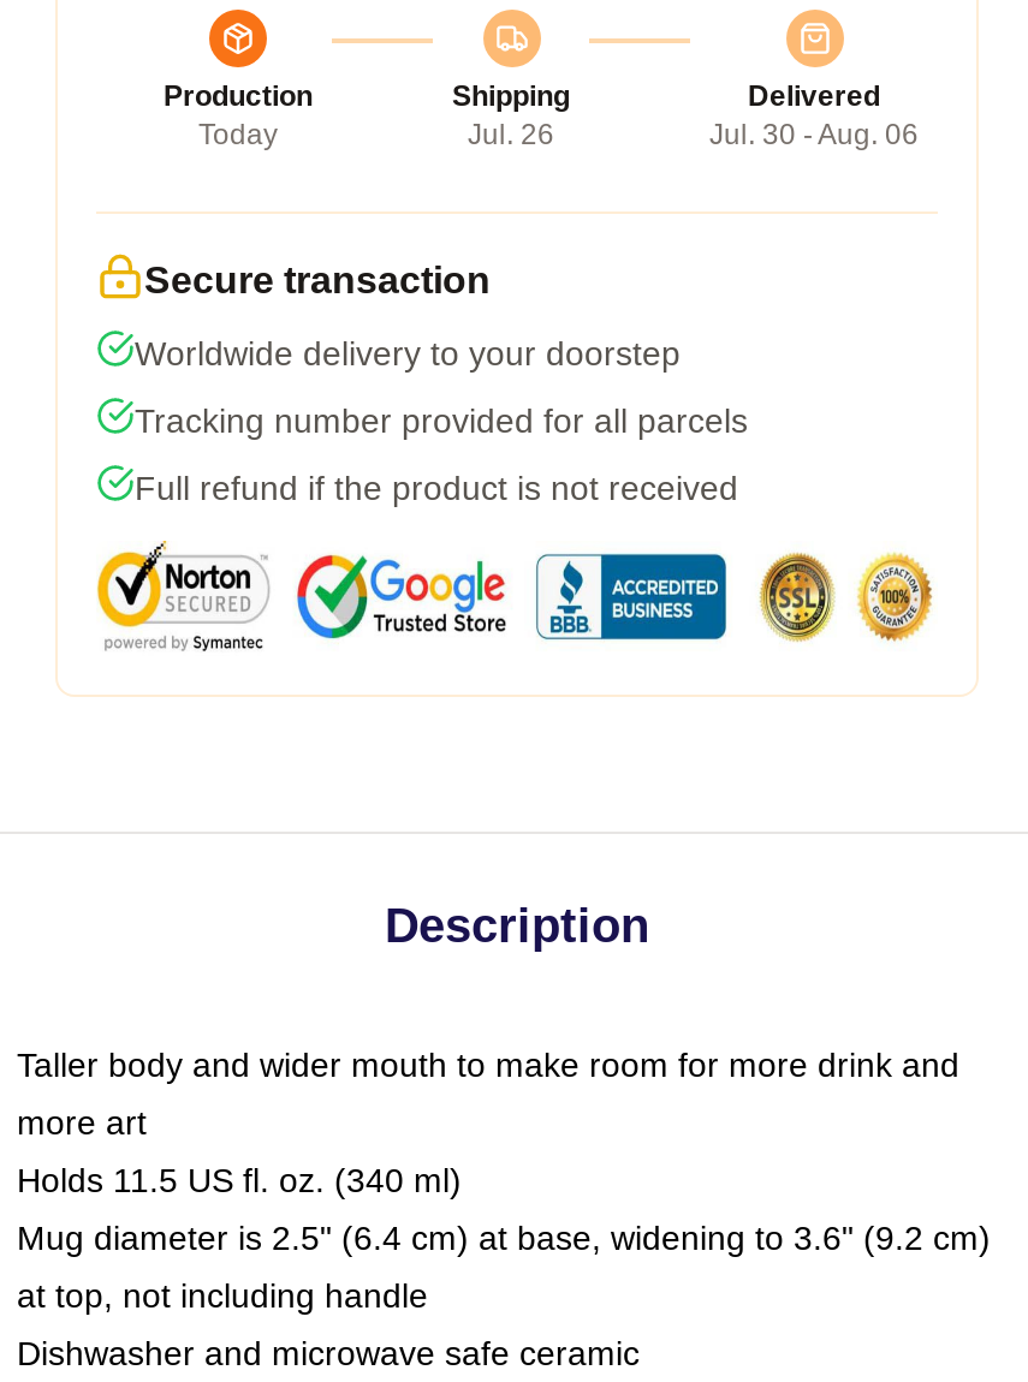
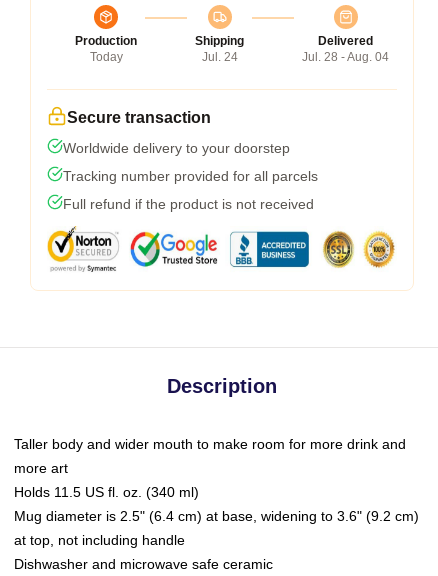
[468,117,554,151] Jul. 26 -> [201,50,237,64] Jul. 24
[709,117,919,151] Jul. 30 - Aug. 06 -> [302,50,389,64] Jul. 28 - Aug. 04

